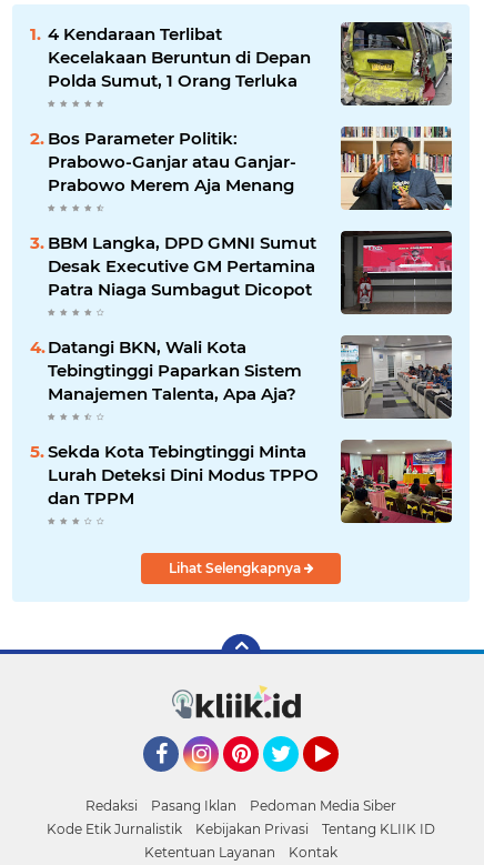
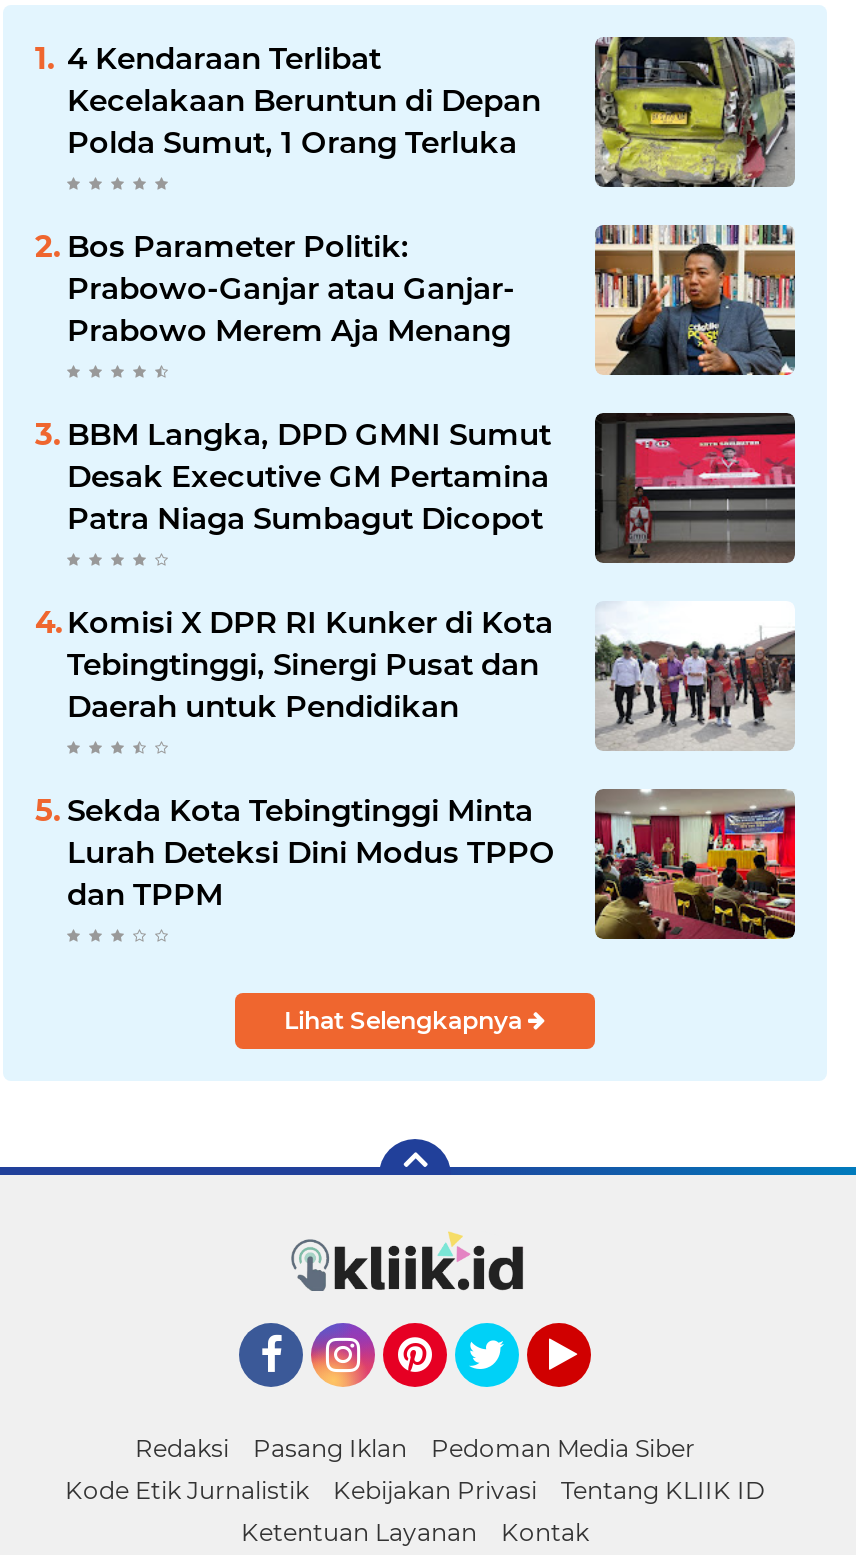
[48,334,453,420] [image] | Datangi BKN, Wali Kota | Tebingtinggi Paparkan Sistem | Manajemen Talenta, Apa Aja? -> [67,601,797,751] [image] | Komisi X DPR RI Kunker di Kota | Tebingtinggi, Sinergi Pusat dan | Daerah untuk Pendidikan

